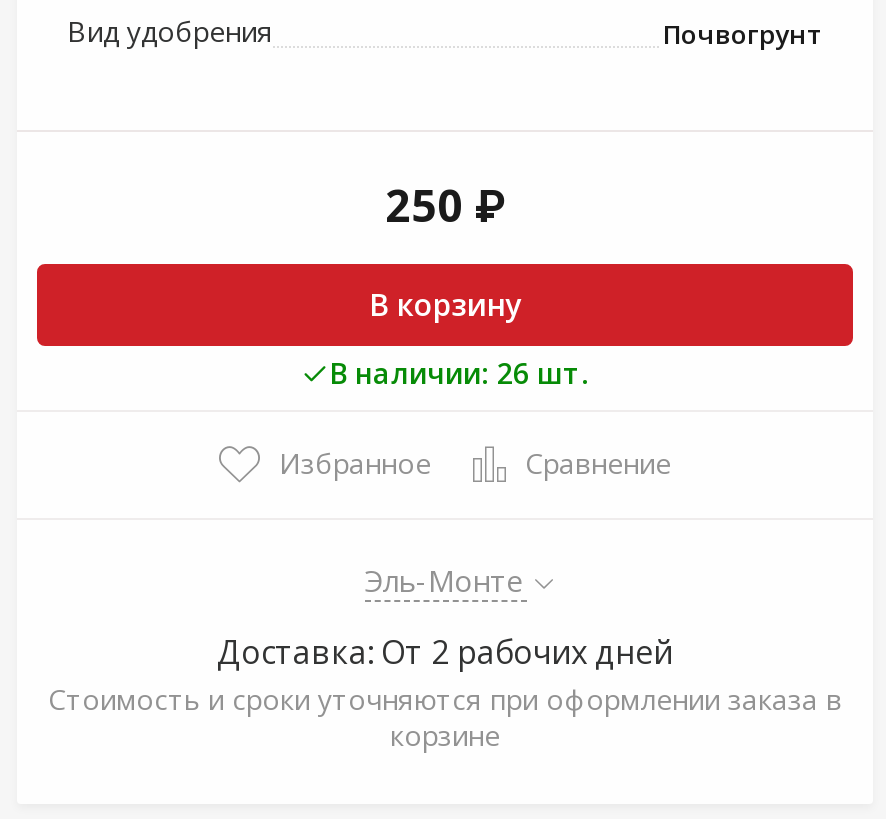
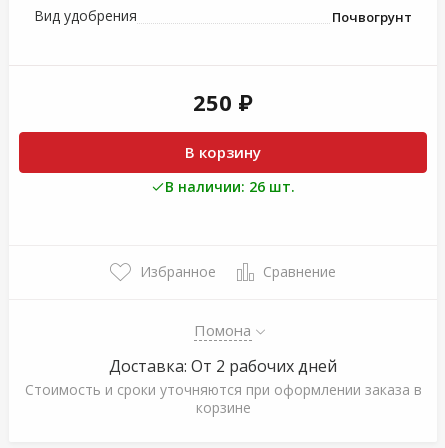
[364,560,532,600] Эль-Монте -> [194,320,255,340] Помона

